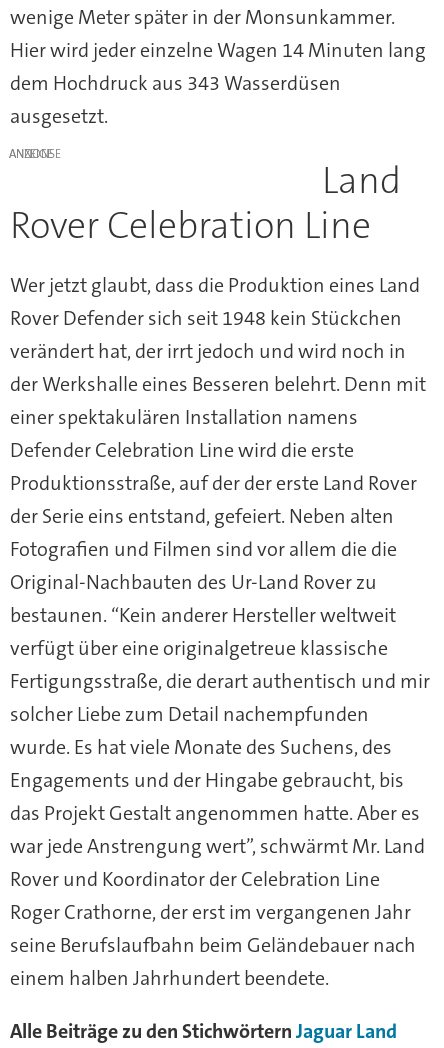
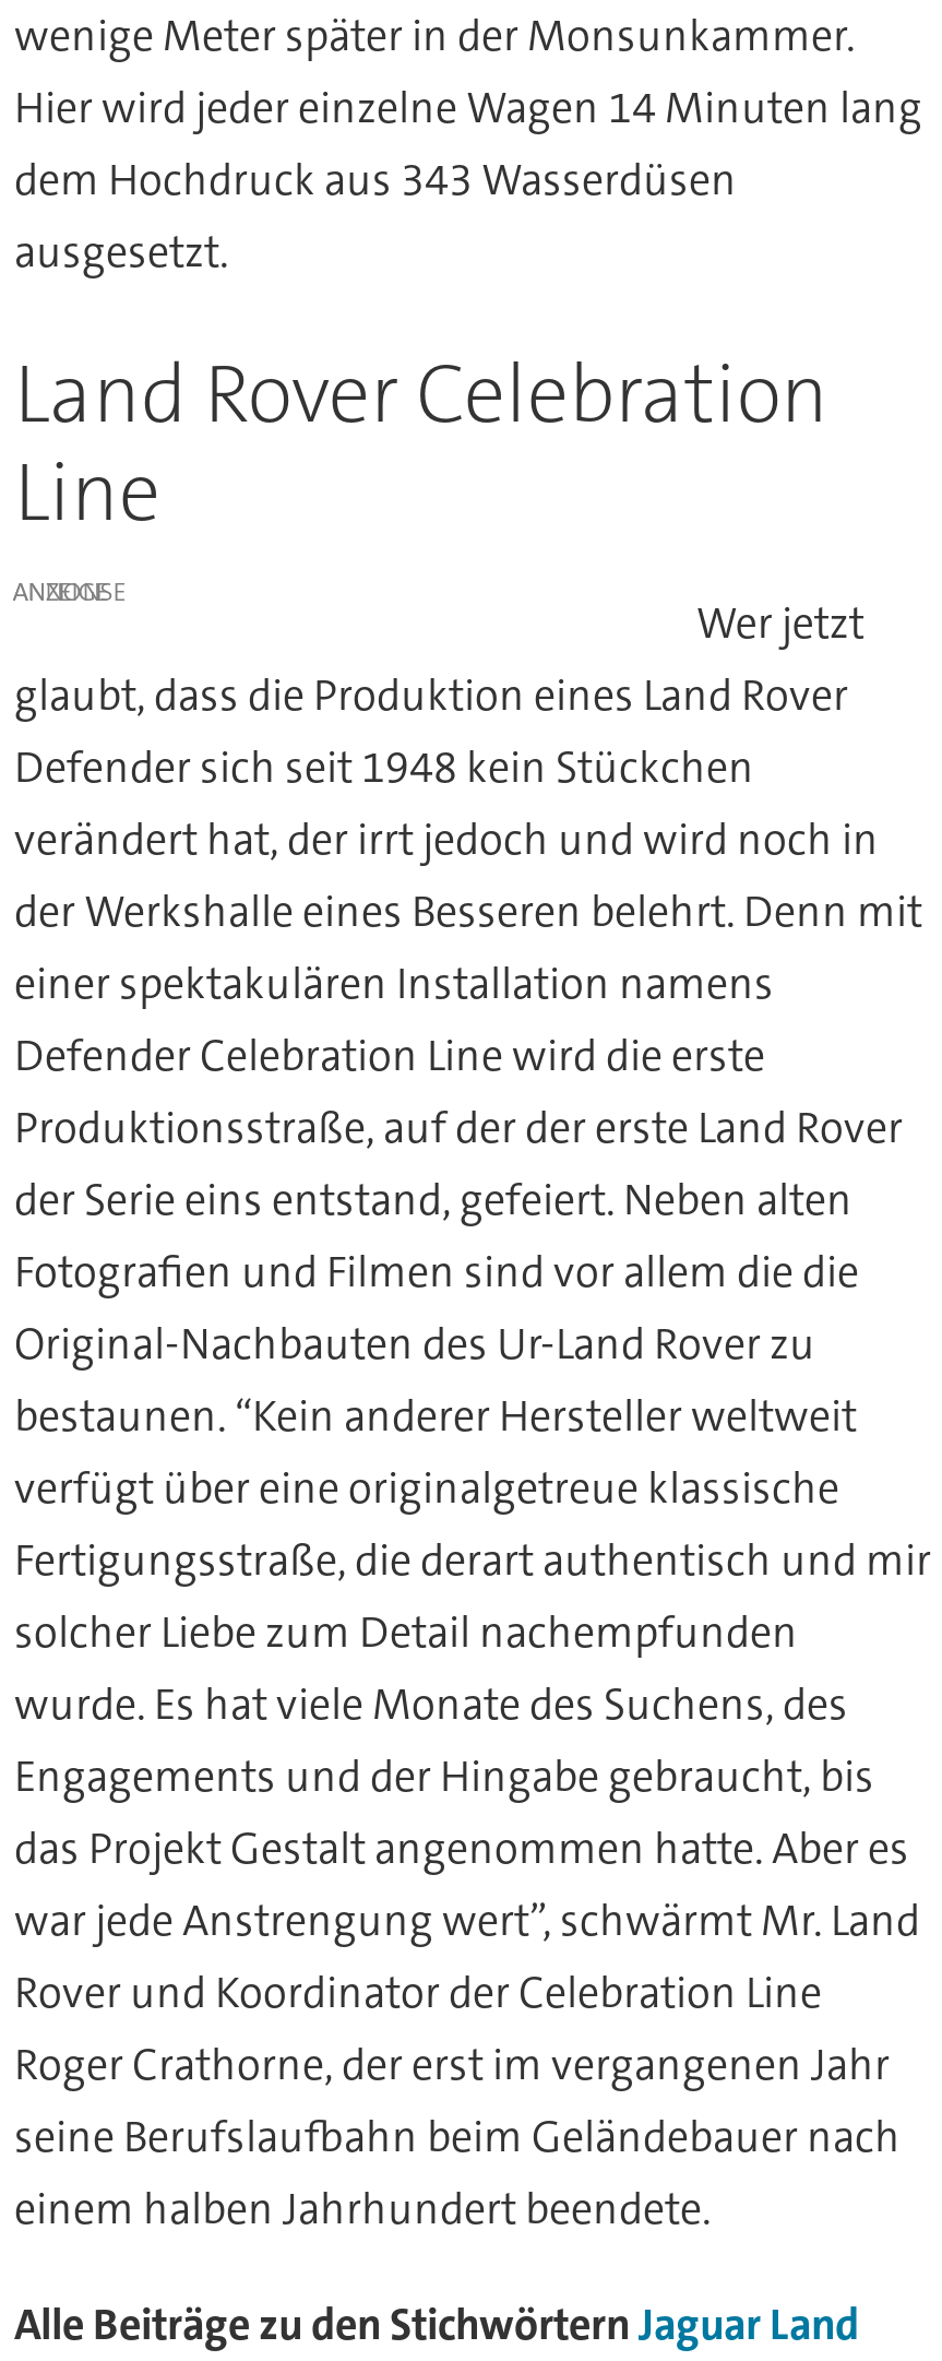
none -> [14,342,828,547] Land Rover Celebration | Line
moved [9,146,53,162] -> [12,574,108,609]: ANZEIGE
[10,156,420,331] Land | Rover Celebration Line | Wer jetzt glaubt, dass die Produktion eines Land | Rover Defender sich seit 1948 kein Stückchen -> [14,593,864,794] Wer jetzt | glaubt, dass die Produktion eines Land Rover | Defender sich seit 1948 kein Stückchen

